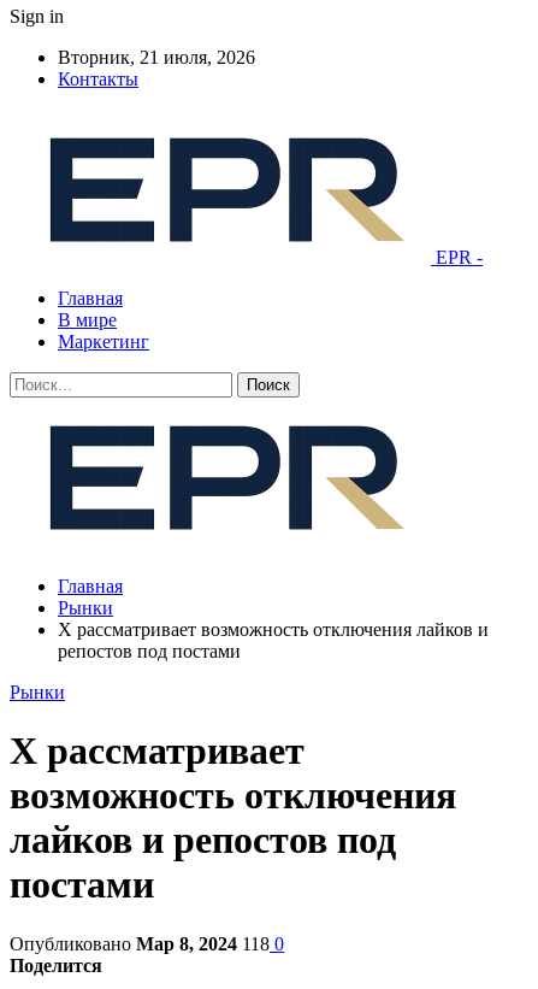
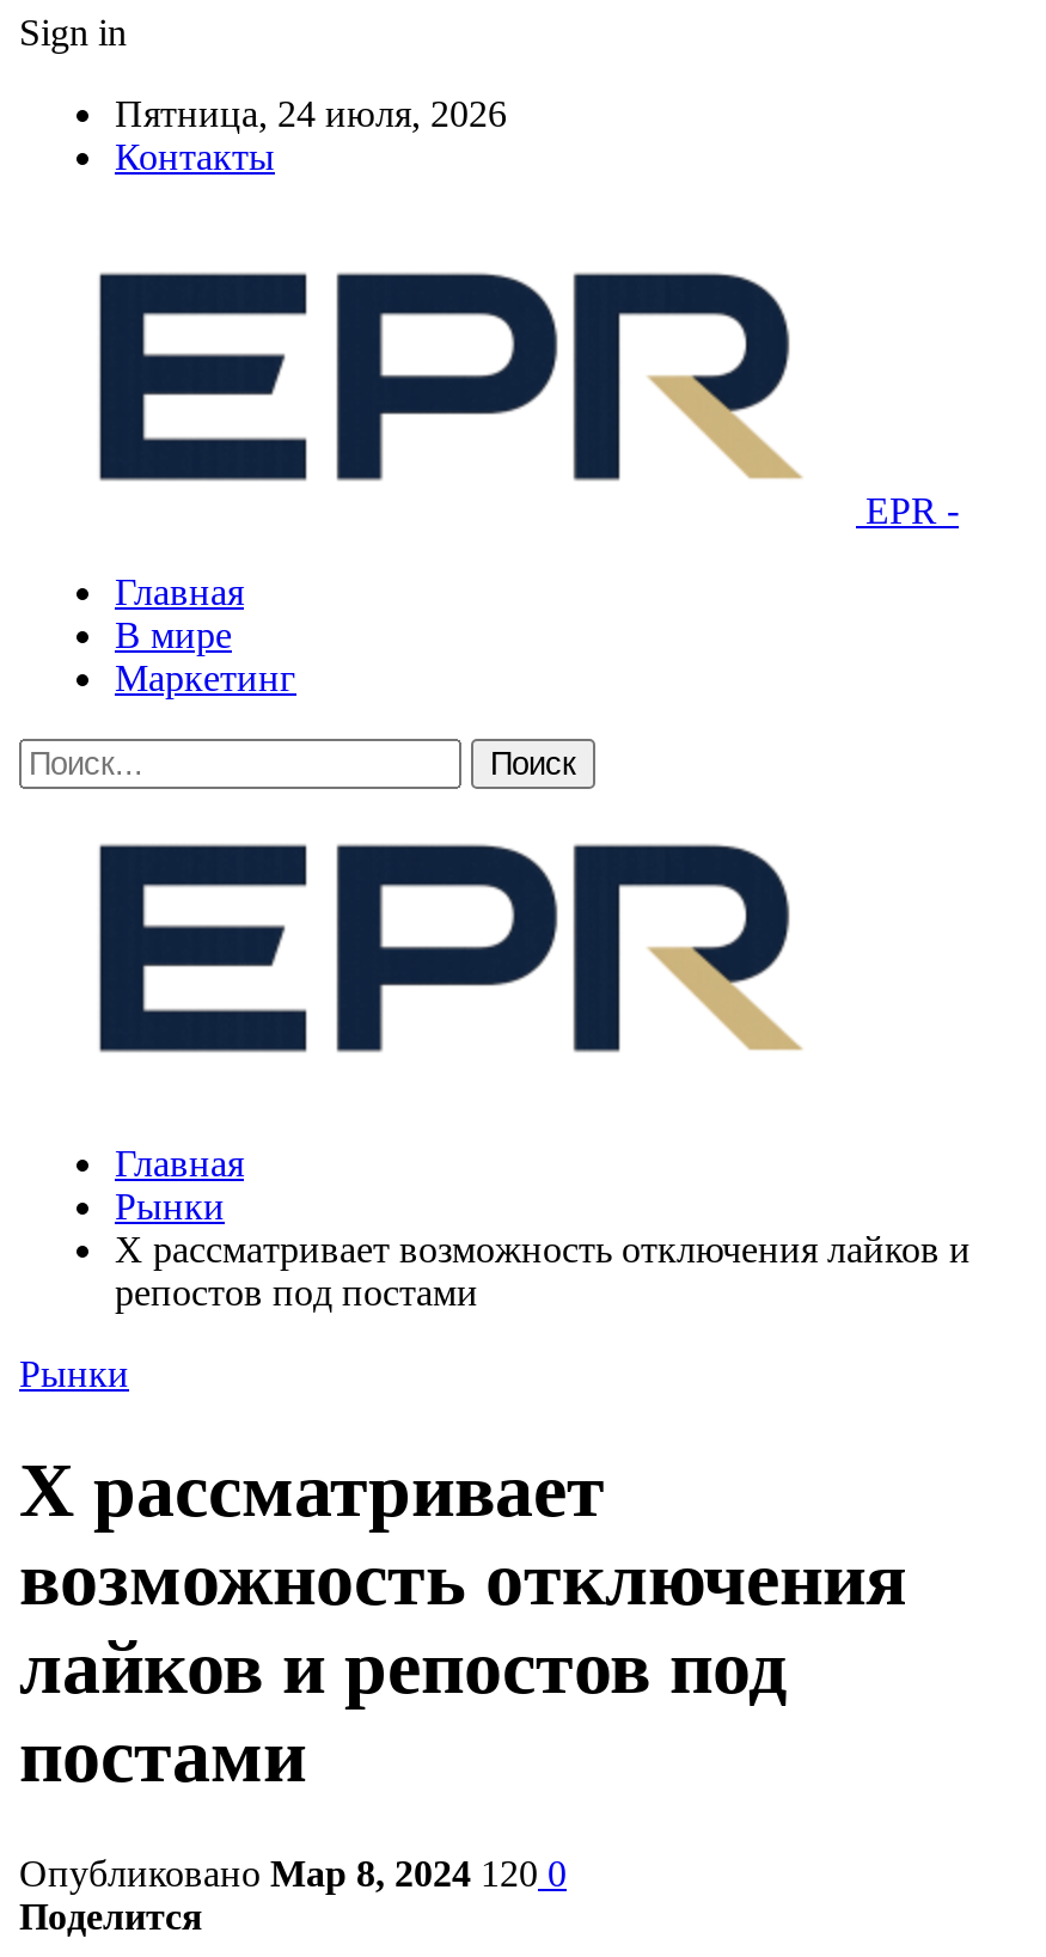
[58,47,255,67] Вторник, 21 июля, 2026 -> [115,93,507,134] Пятница, 24 июля, 2026
[10,933,284,954] Опубликовано Мар 8, 2024 118 0 -> [19,1853,567,1893] Опубликовано Мар 8, 2024 120 0

